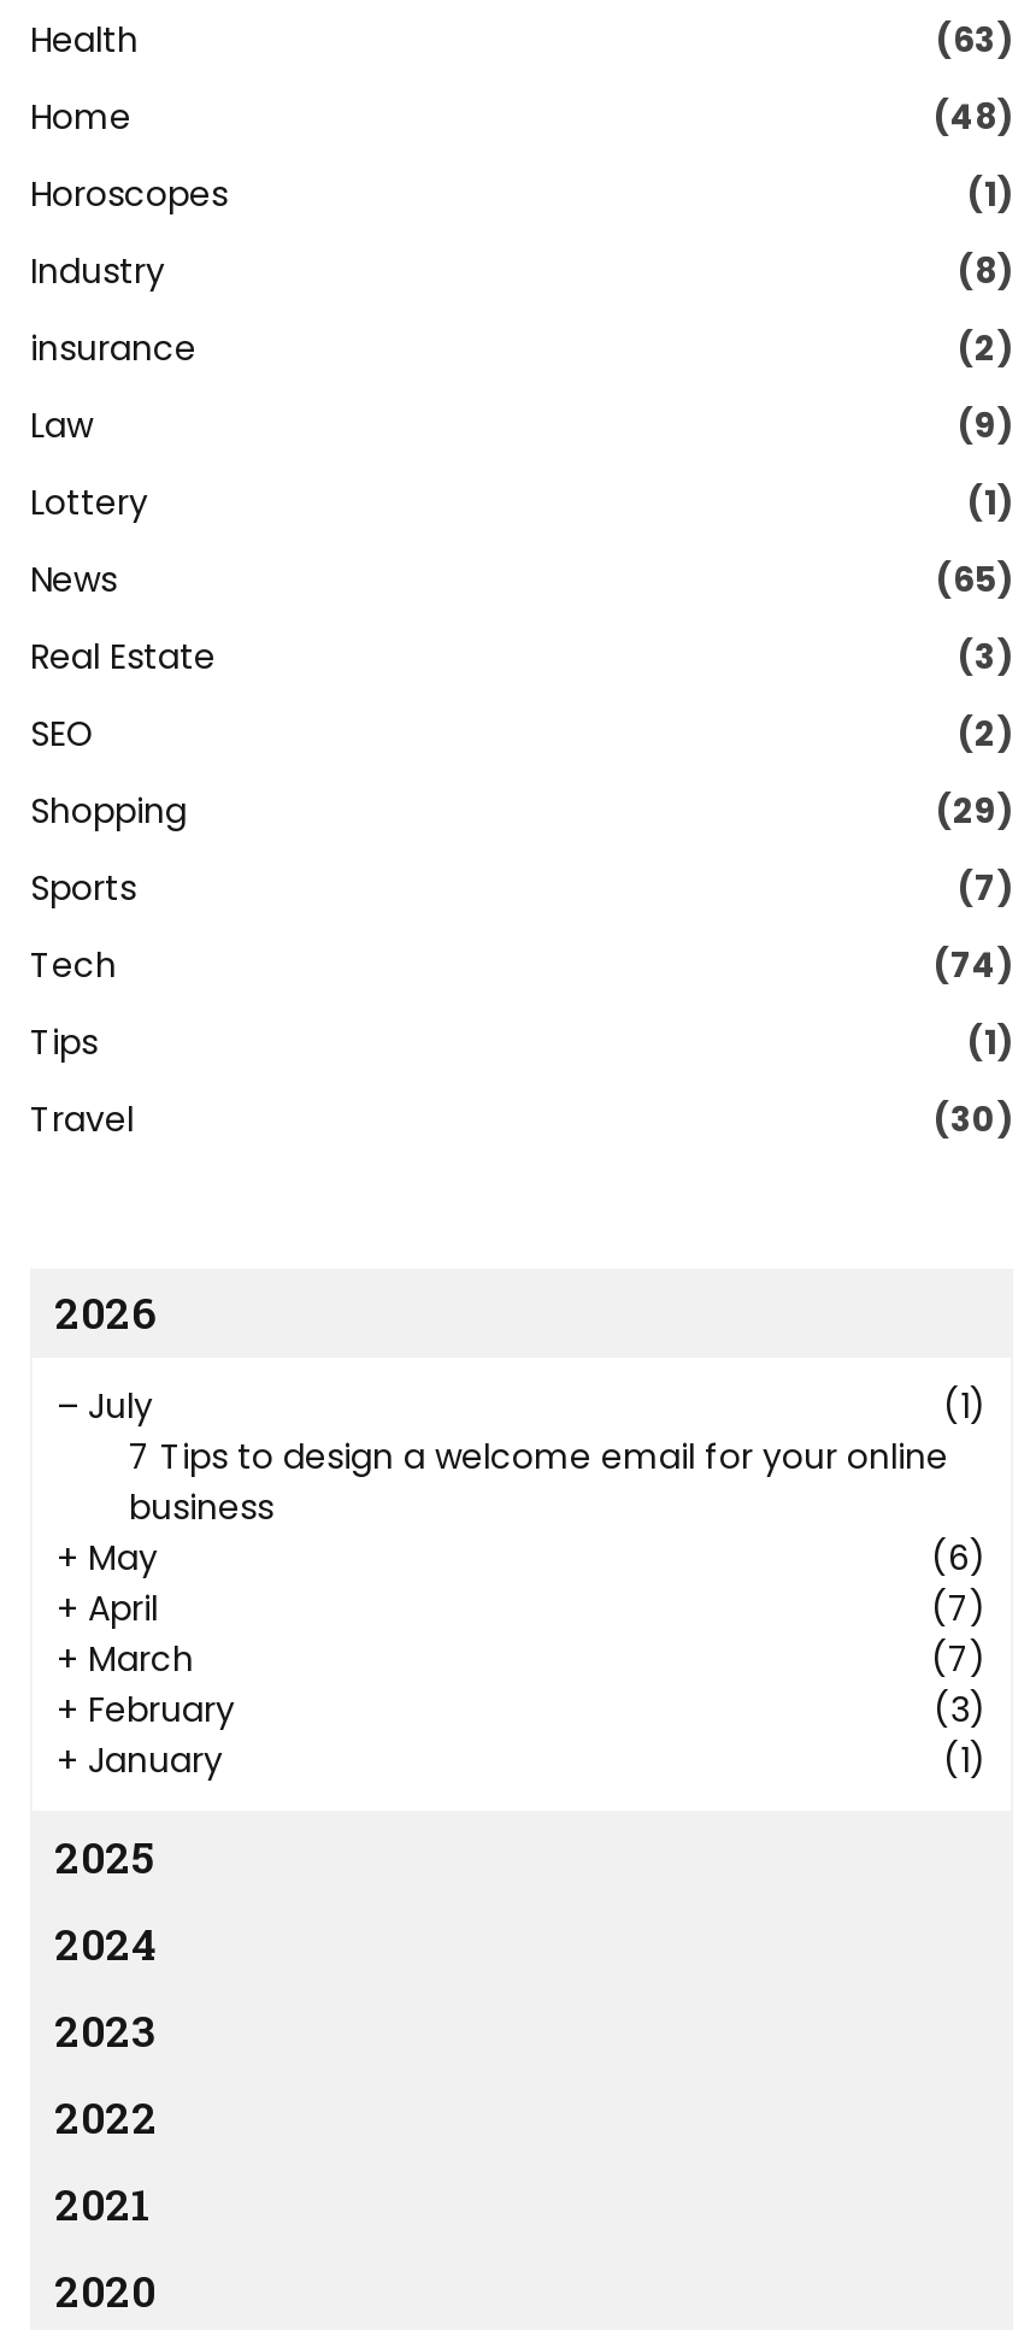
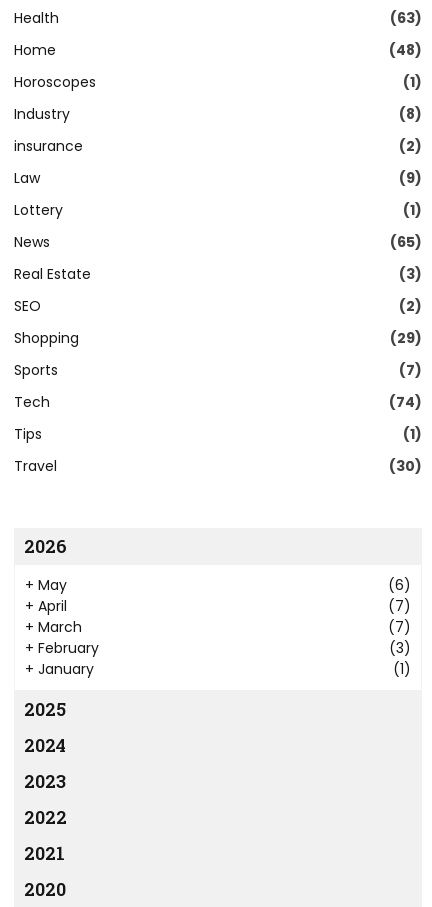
[57,1382,987,1531] – July | (1) | 7 Tips to design a welcome email for your online | business -> none

